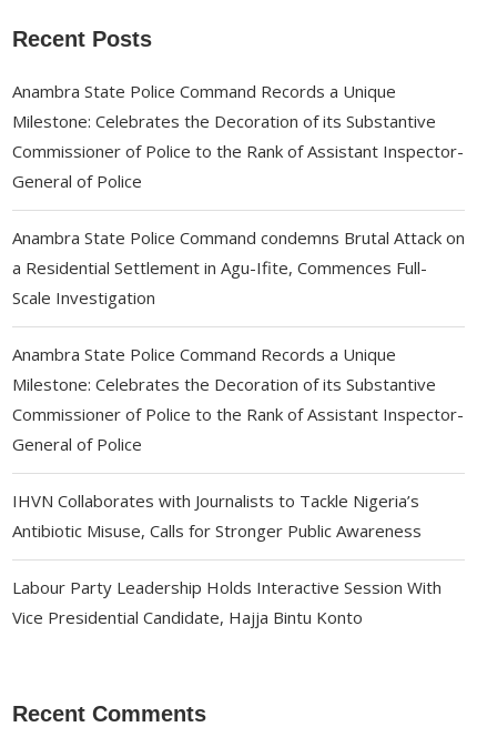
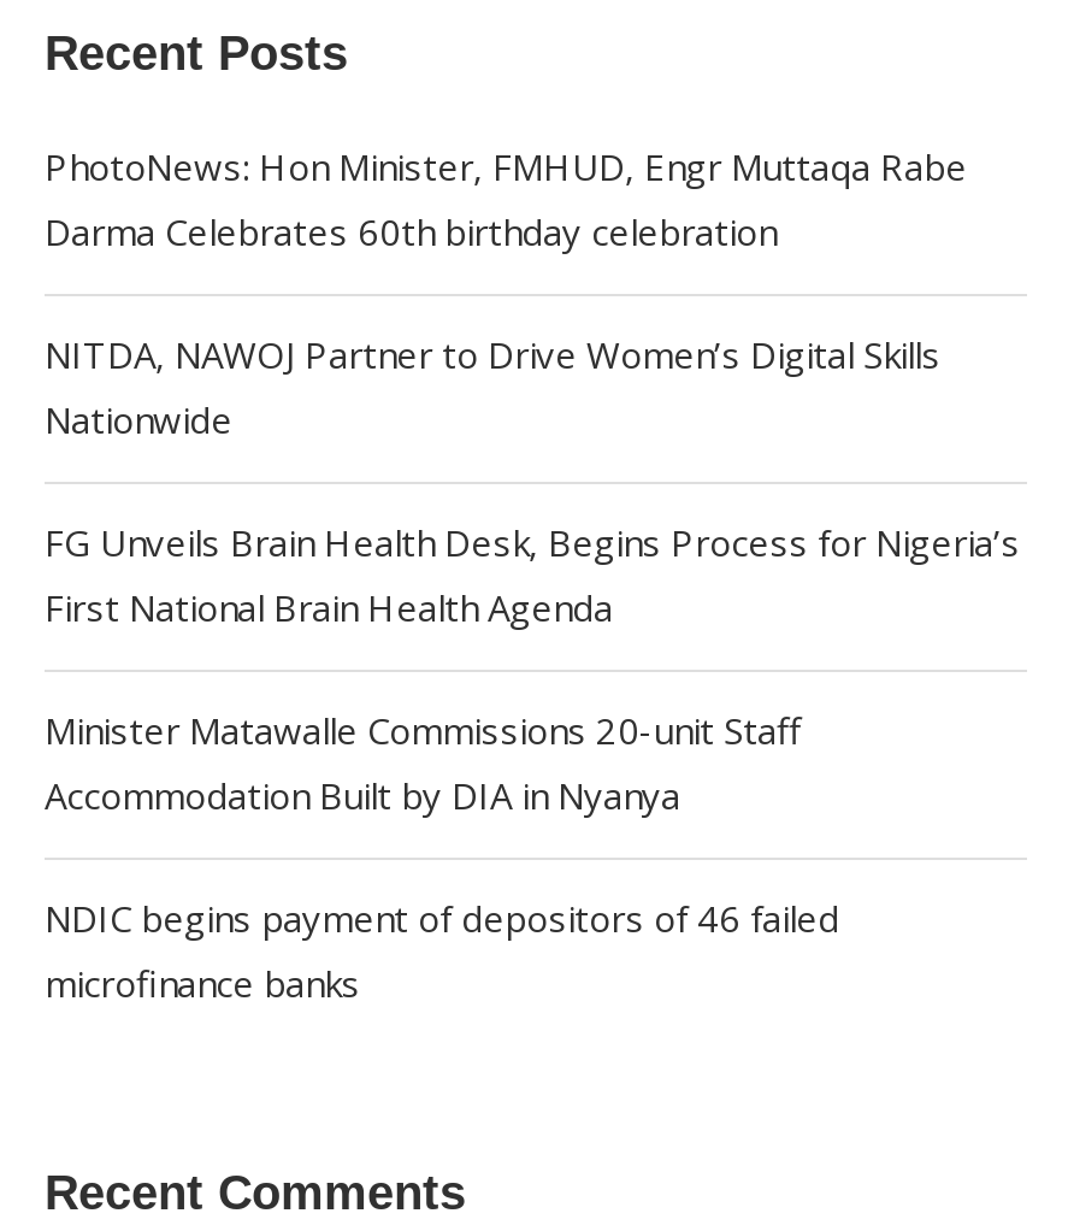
[12,80,464,192] Anambra State Police Command Records a Unique | Milestone: Celebrates the Decoration of its Substantive | Commissioner of Police to the Rank of Assistant Inspector- | General of Police -> [45,142,967,255] PhotoNews: Hon Minister, FMHUD, Engr Muttaqa Rabe | Darma Celebrates 60th birthday celebration
[12,226,465,309] Anambra State Police Command condemns Brutal Attack on | a Residential Settlement in Agu-Ifite, Commences Full- | Scale Investigation -> [45,330,940,443] NITDA, NAWOJ Partner to Drive Women’s Digital Skills | Nationwide
[12,343,464,455] Anambra State Police Command Records a Unique | Milestone: Celebrates the Decoration of its Substantive | Commissioner of Police to the Rank of Assistant Inspector- | General of Police -> [45,518,1020,631] FG Unveils Brain Health Desk, Begins Process for Nigeria’s | First National Brain Health Agenda
[12,489,422,542] IHVN Collaborates with Journalists to Tackle Nigeria’s | Antibiotic Misuse, Calls for Stronger Public Awareness -> [45,706,801,819] Minister Matawalle Commissions 20-unit Staff | Accommodation Built by DIA in Nyanya
[12,576,442,628] Labour Party Leadership Holds Interactive Session With | Vice Presidential Candidate, Hajja Bintu Konto -> [45,894,839,1007] NDIC begins payment of depositors of 46 failed | microfinance banks

